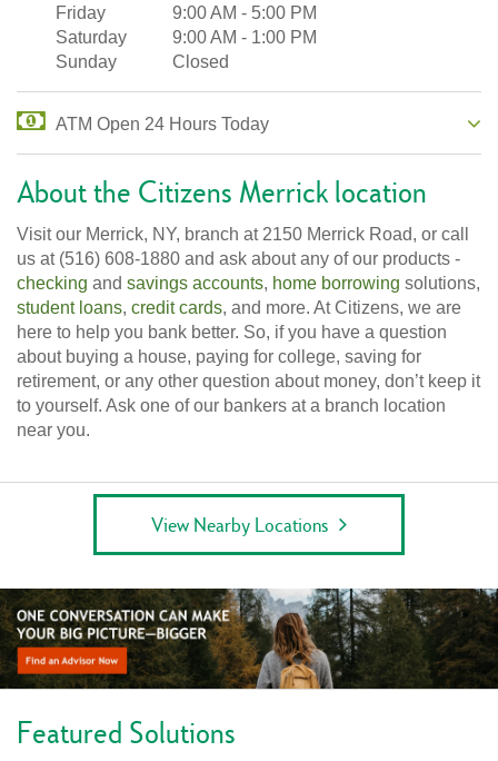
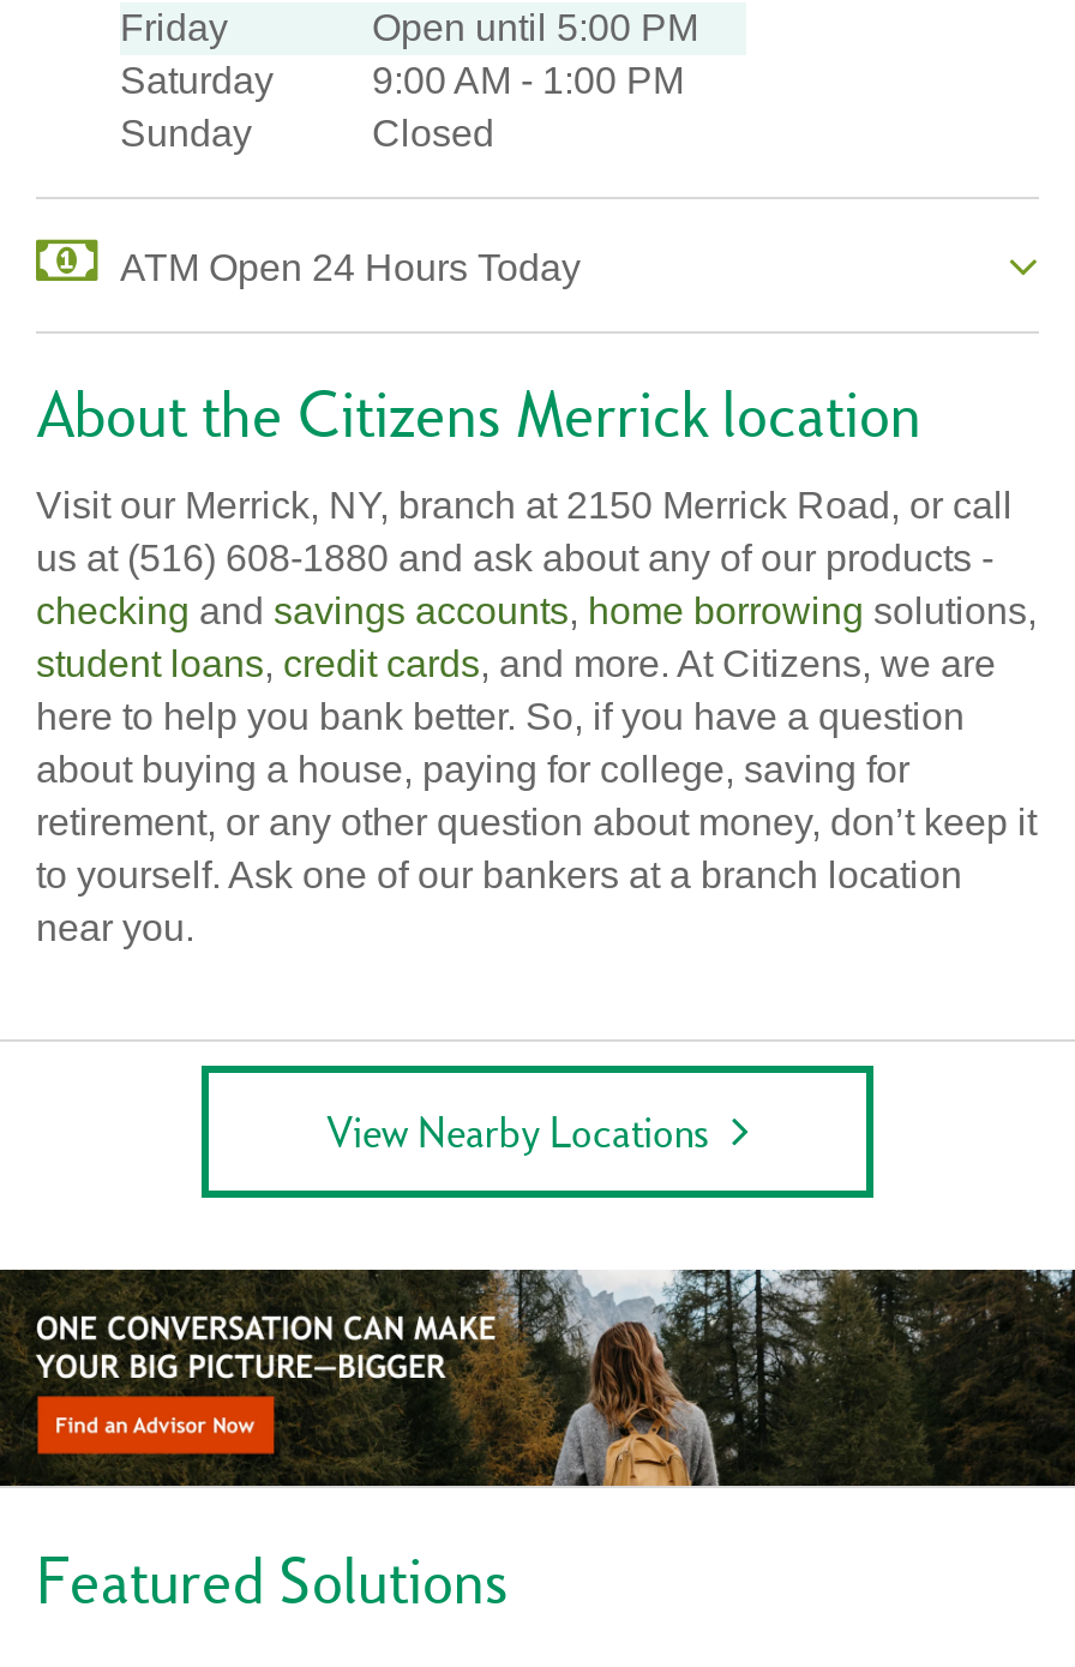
[172,3,317,22] 9:00 AM - 5:00 PM -> [372,7,698,48] Open until 5:00 PM

